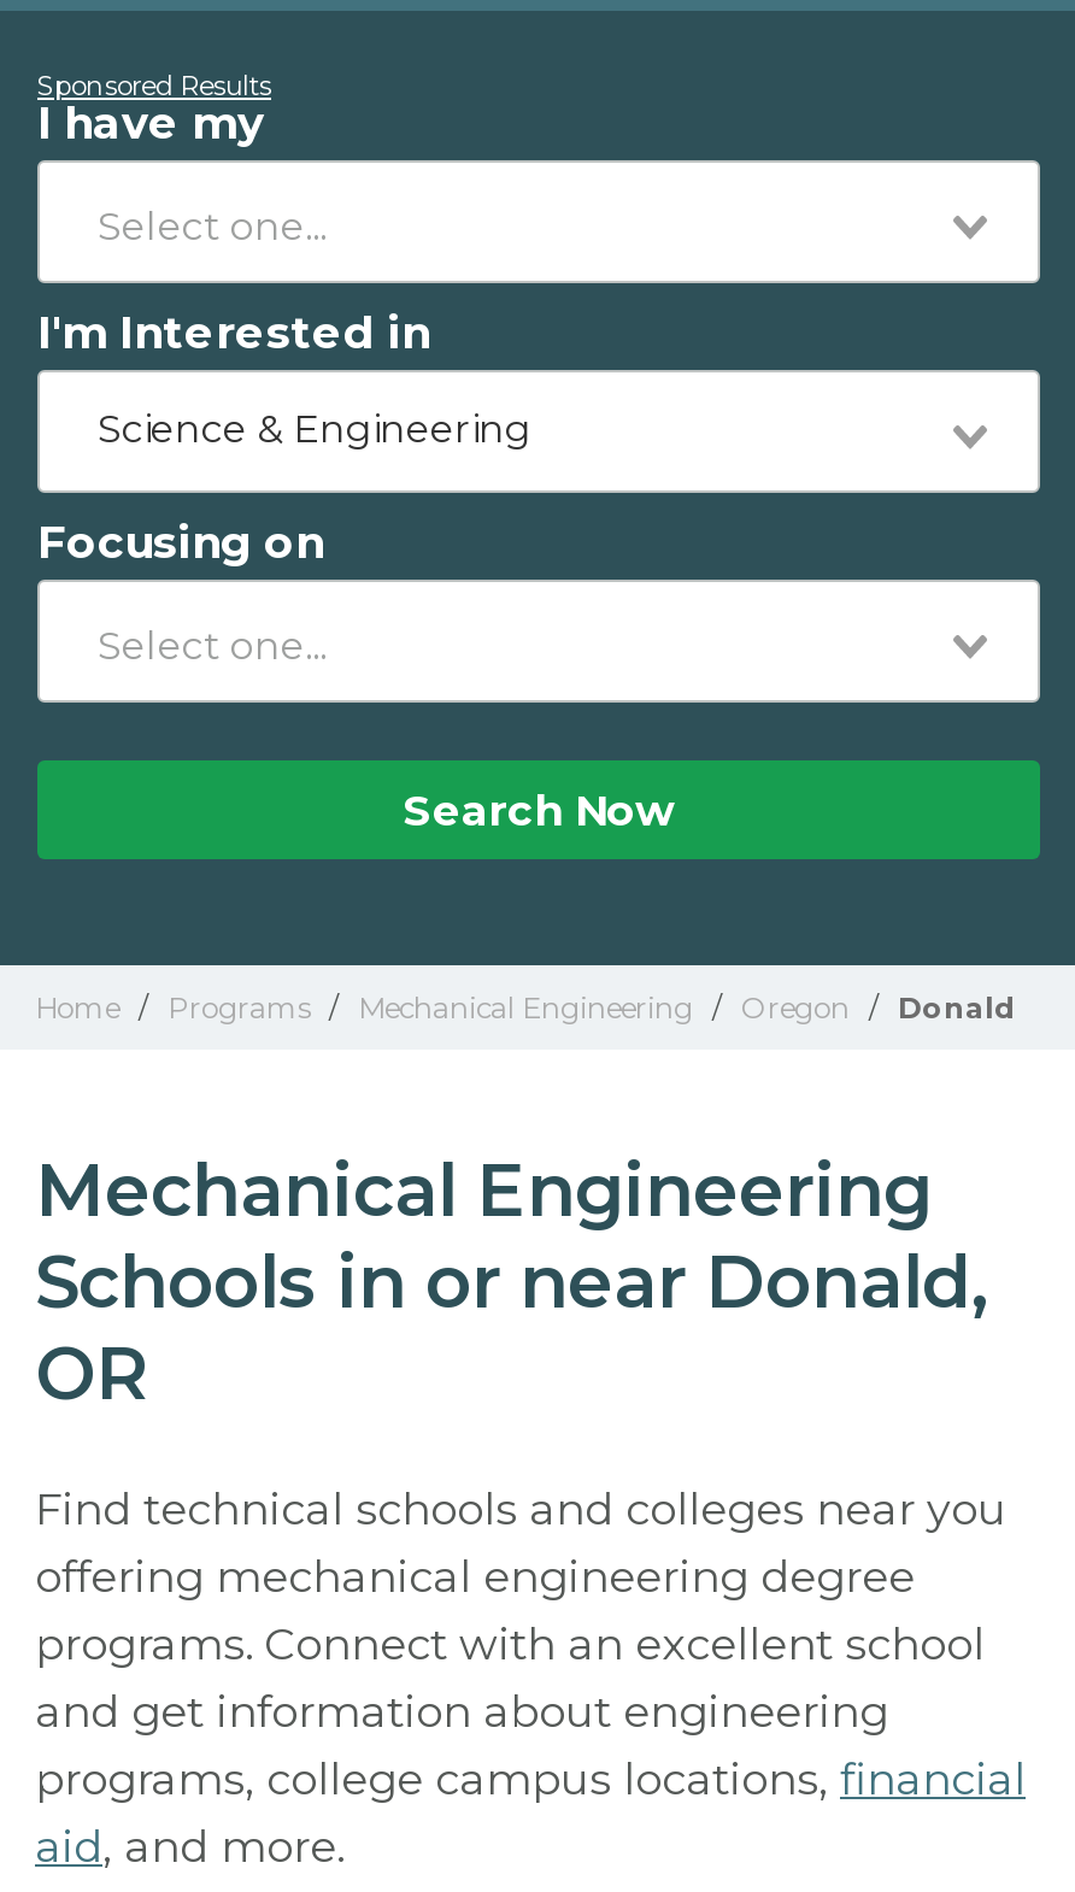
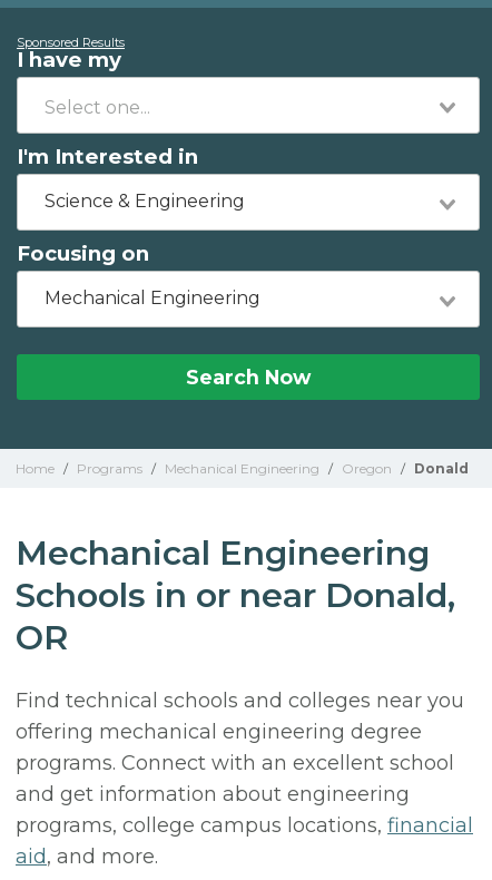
none -> [45,287,260,309] Mechanical Engineering

